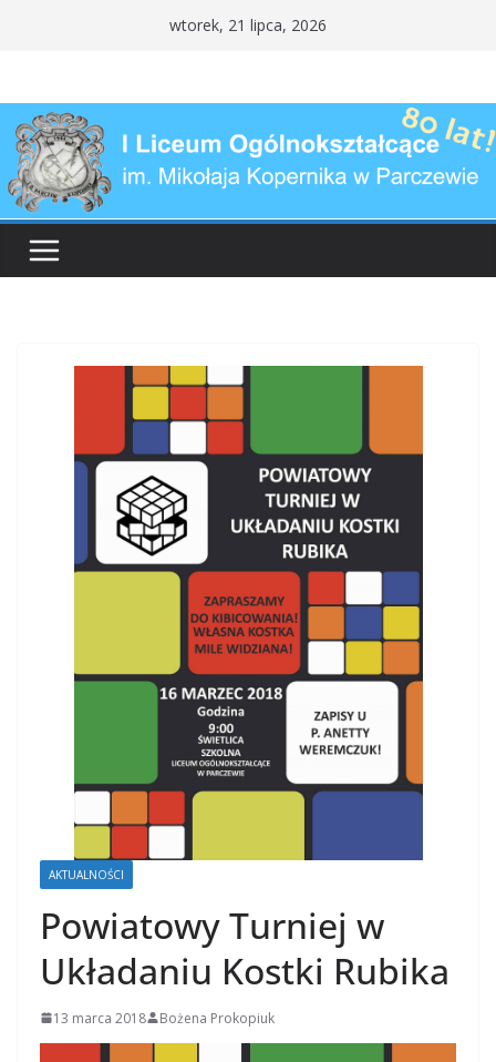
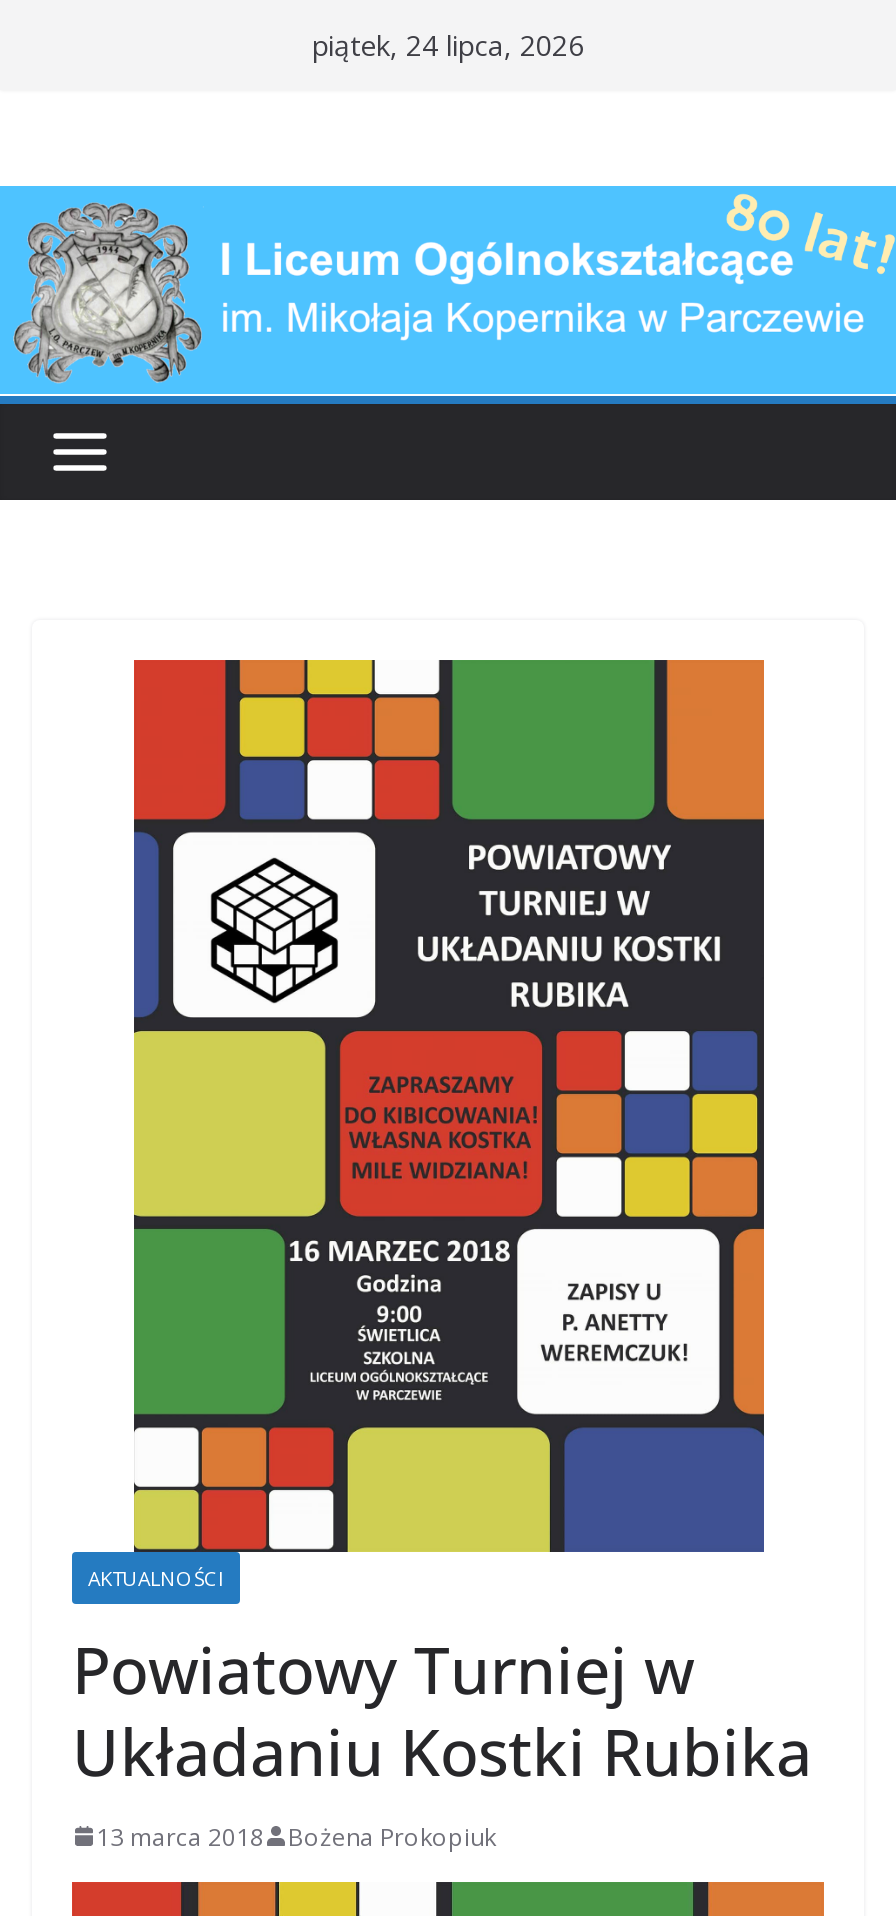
[169,14,327,35] wtorek, 21 lipca, 2026 -> [312,26,584,64] piątek, 24 lipca, 2026

